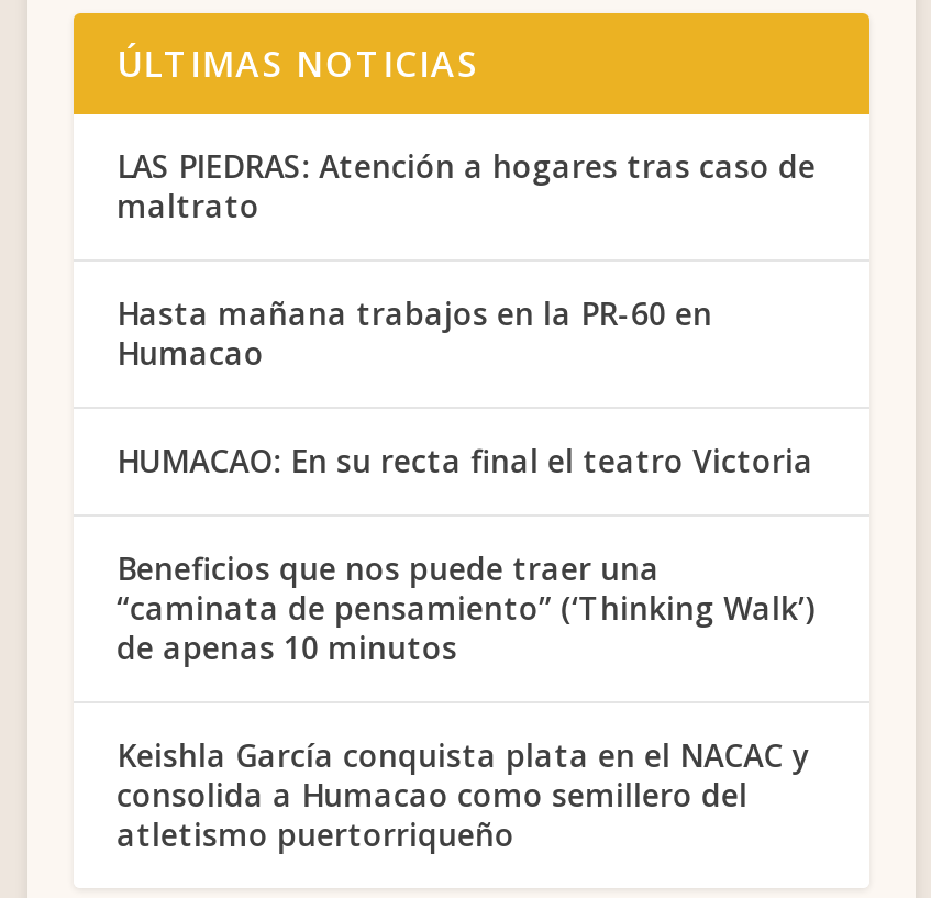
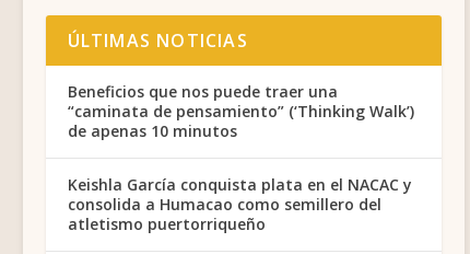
[117,145,816,481] LAS PIEDRAS: Atención a hogares tras caso de | maltrato | Hasta mañana trabajos en la PR-60 en | Humacao | HUMACAO: En su recta final el teatro Victoria -> none

